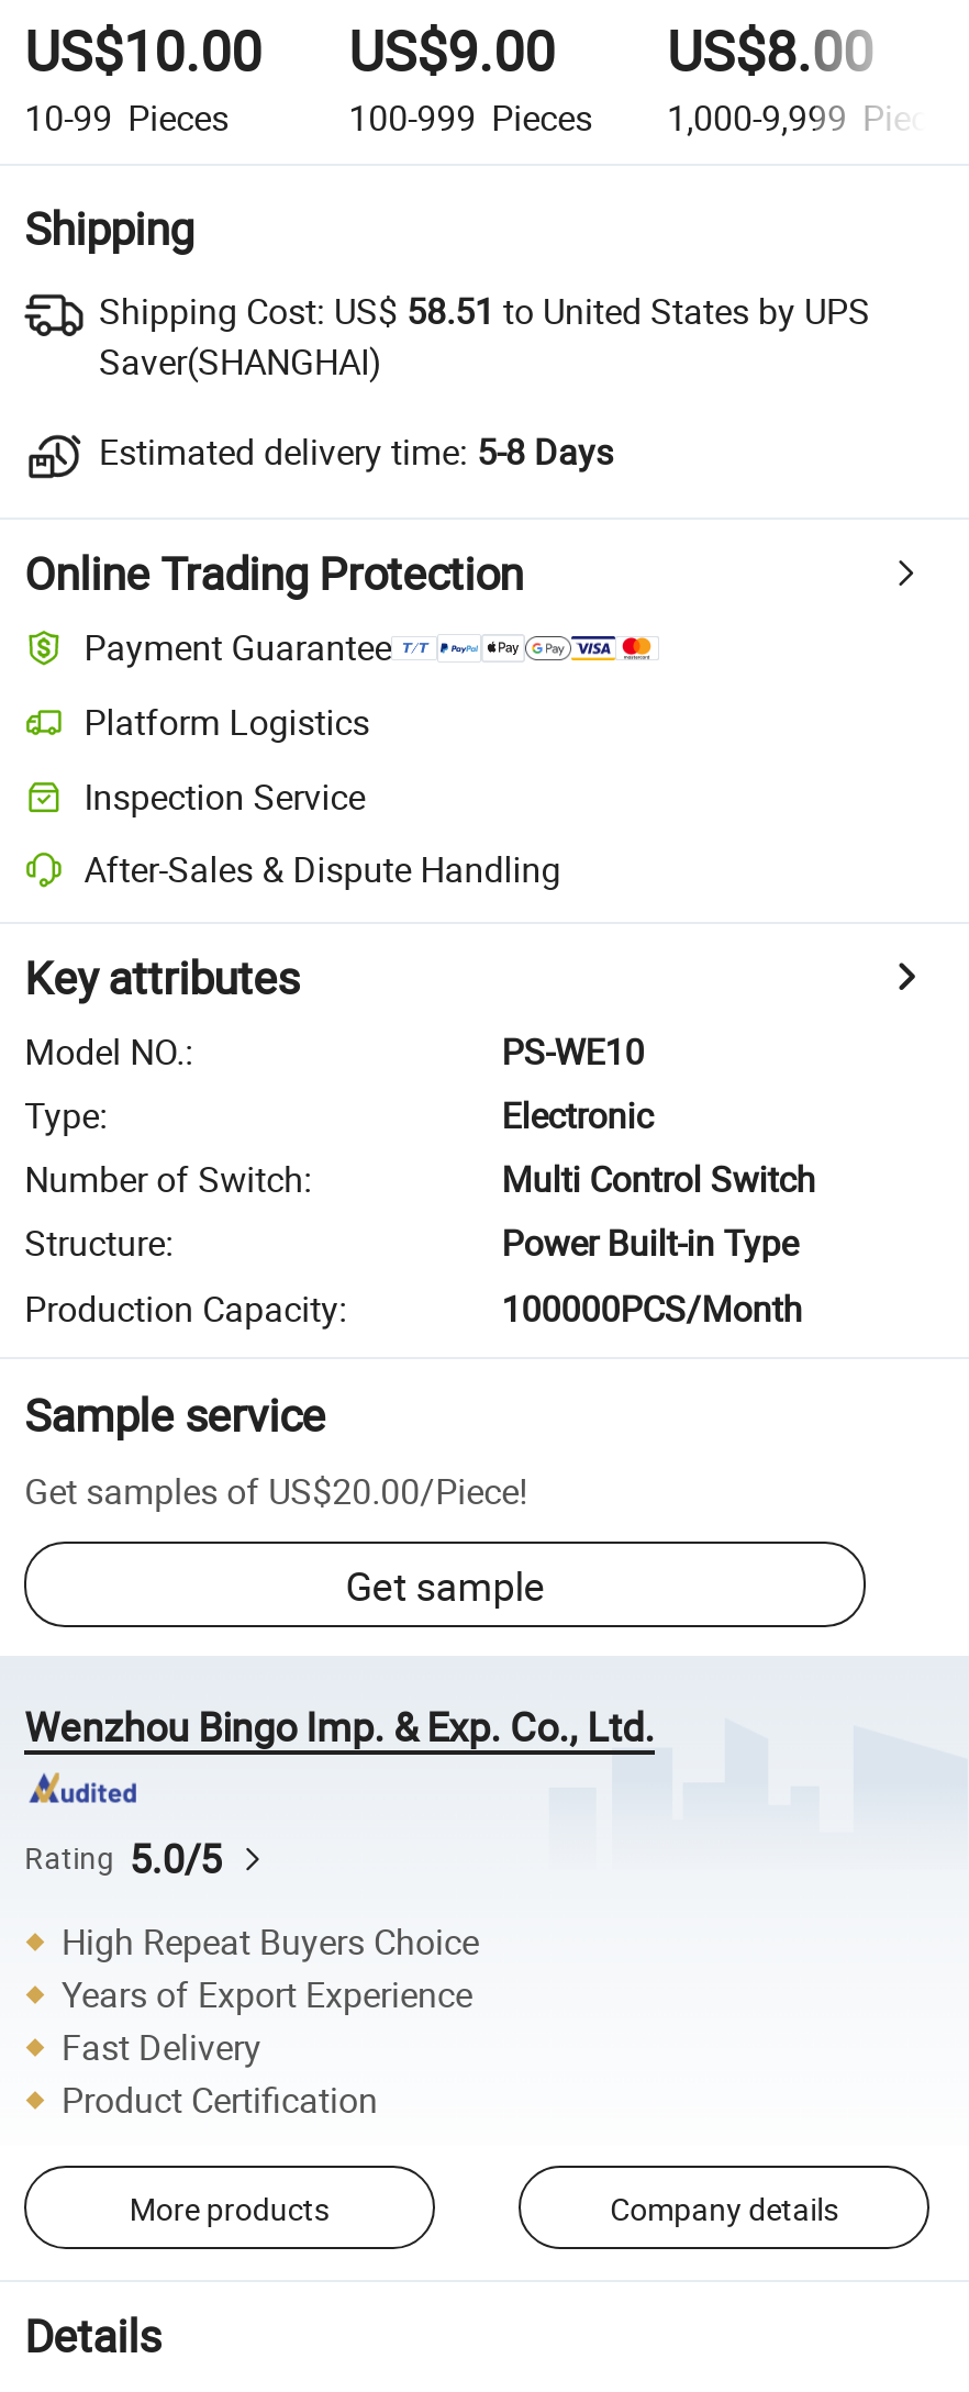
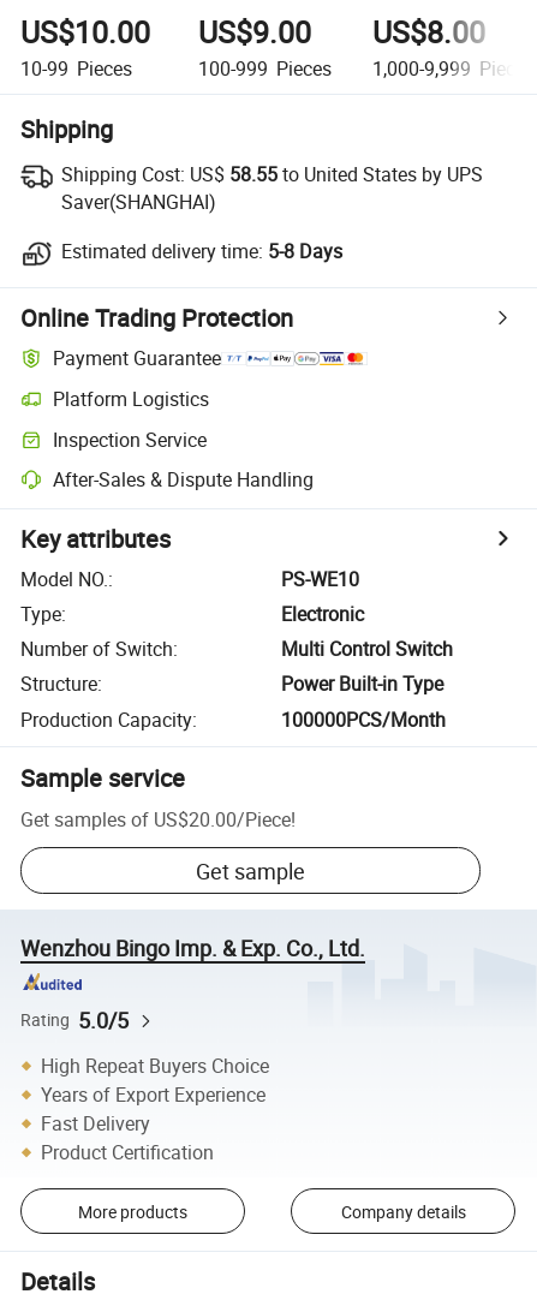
[99,286,870,335] Shipping Cost: US$58.51 to United States by UPS -> [61,161,483,187] Shipping Cost: US$58.55 to United States by UPS

